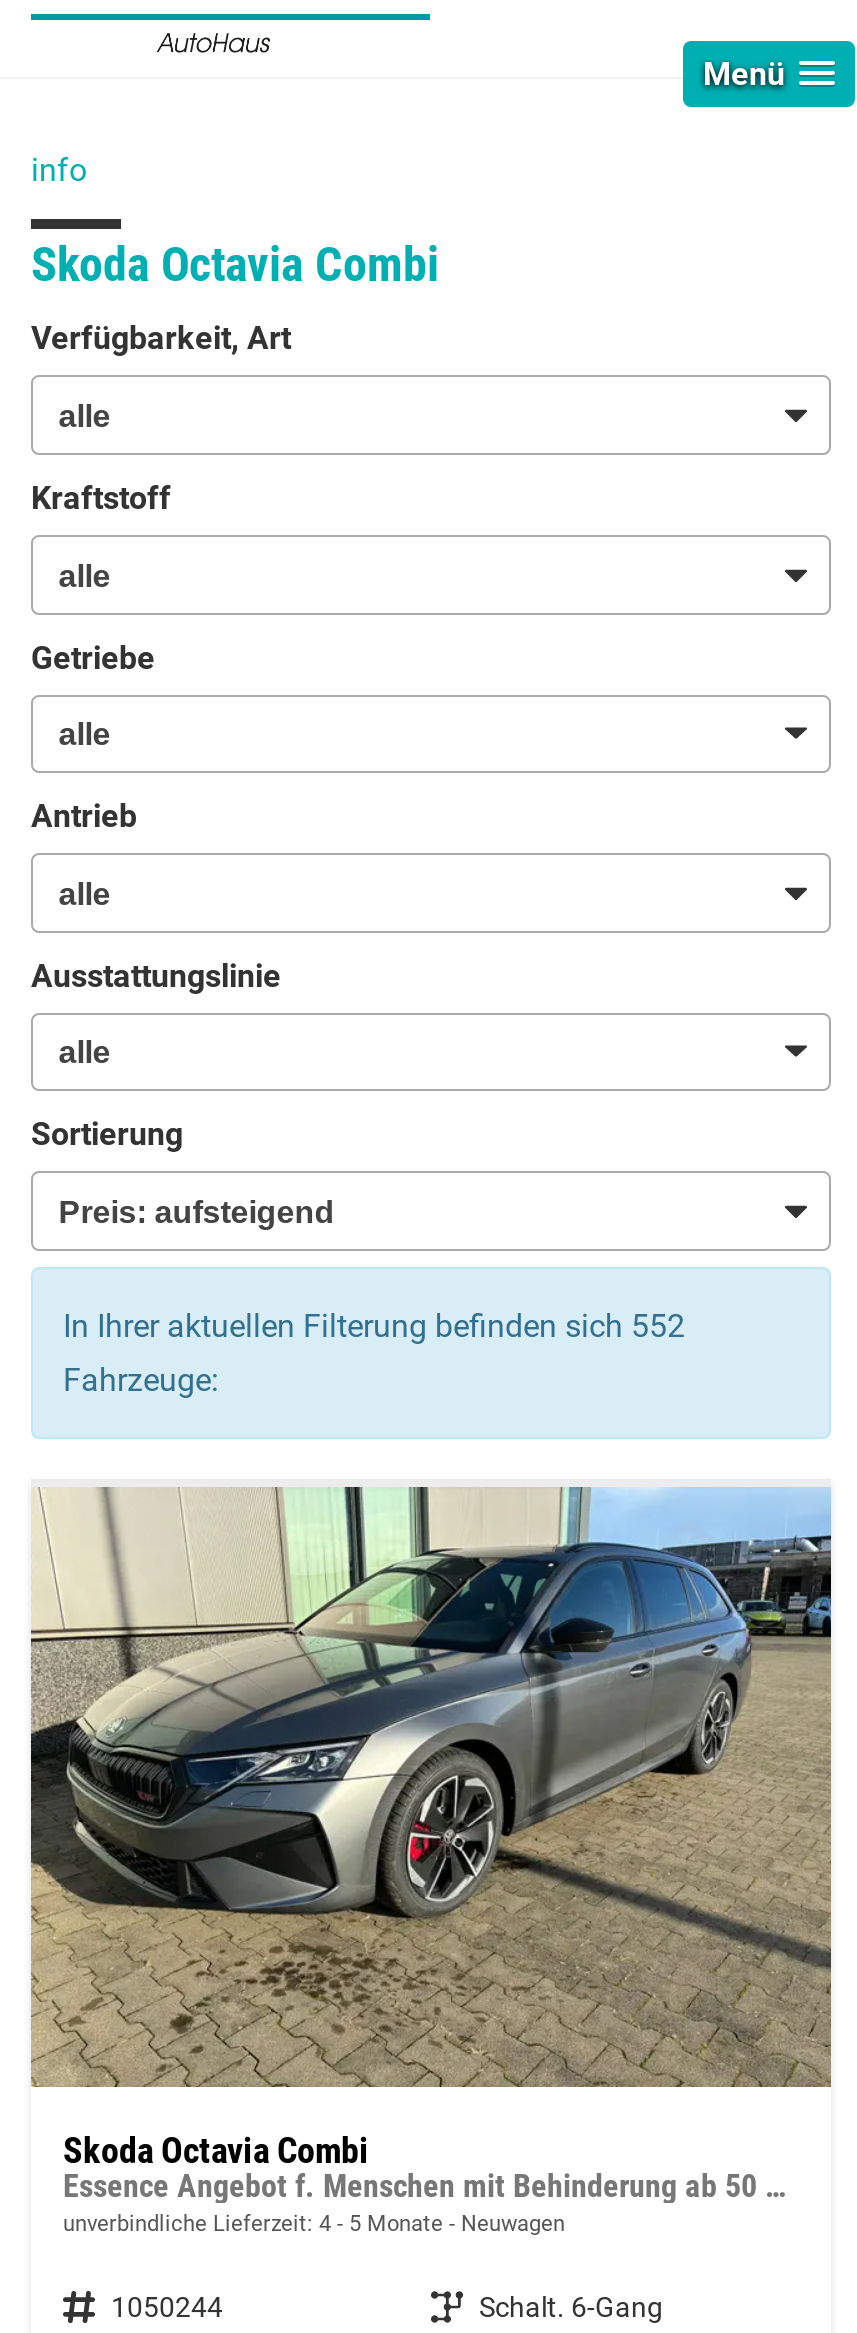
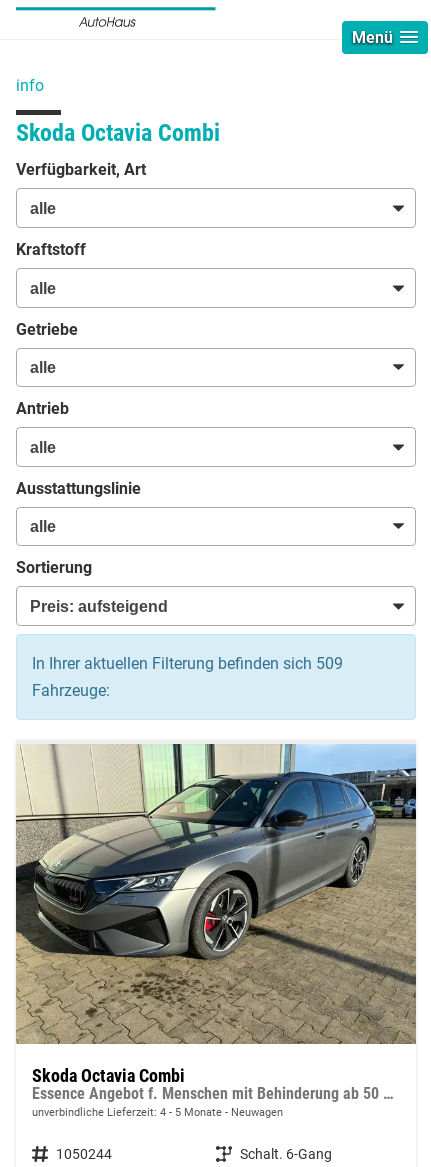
[63,1307,685,1345] In Ihrer aktuellen Filterung befinden sich 552 -> [32,654,343,673] In Ihrer aktuellen Filterung befinden sich 509

